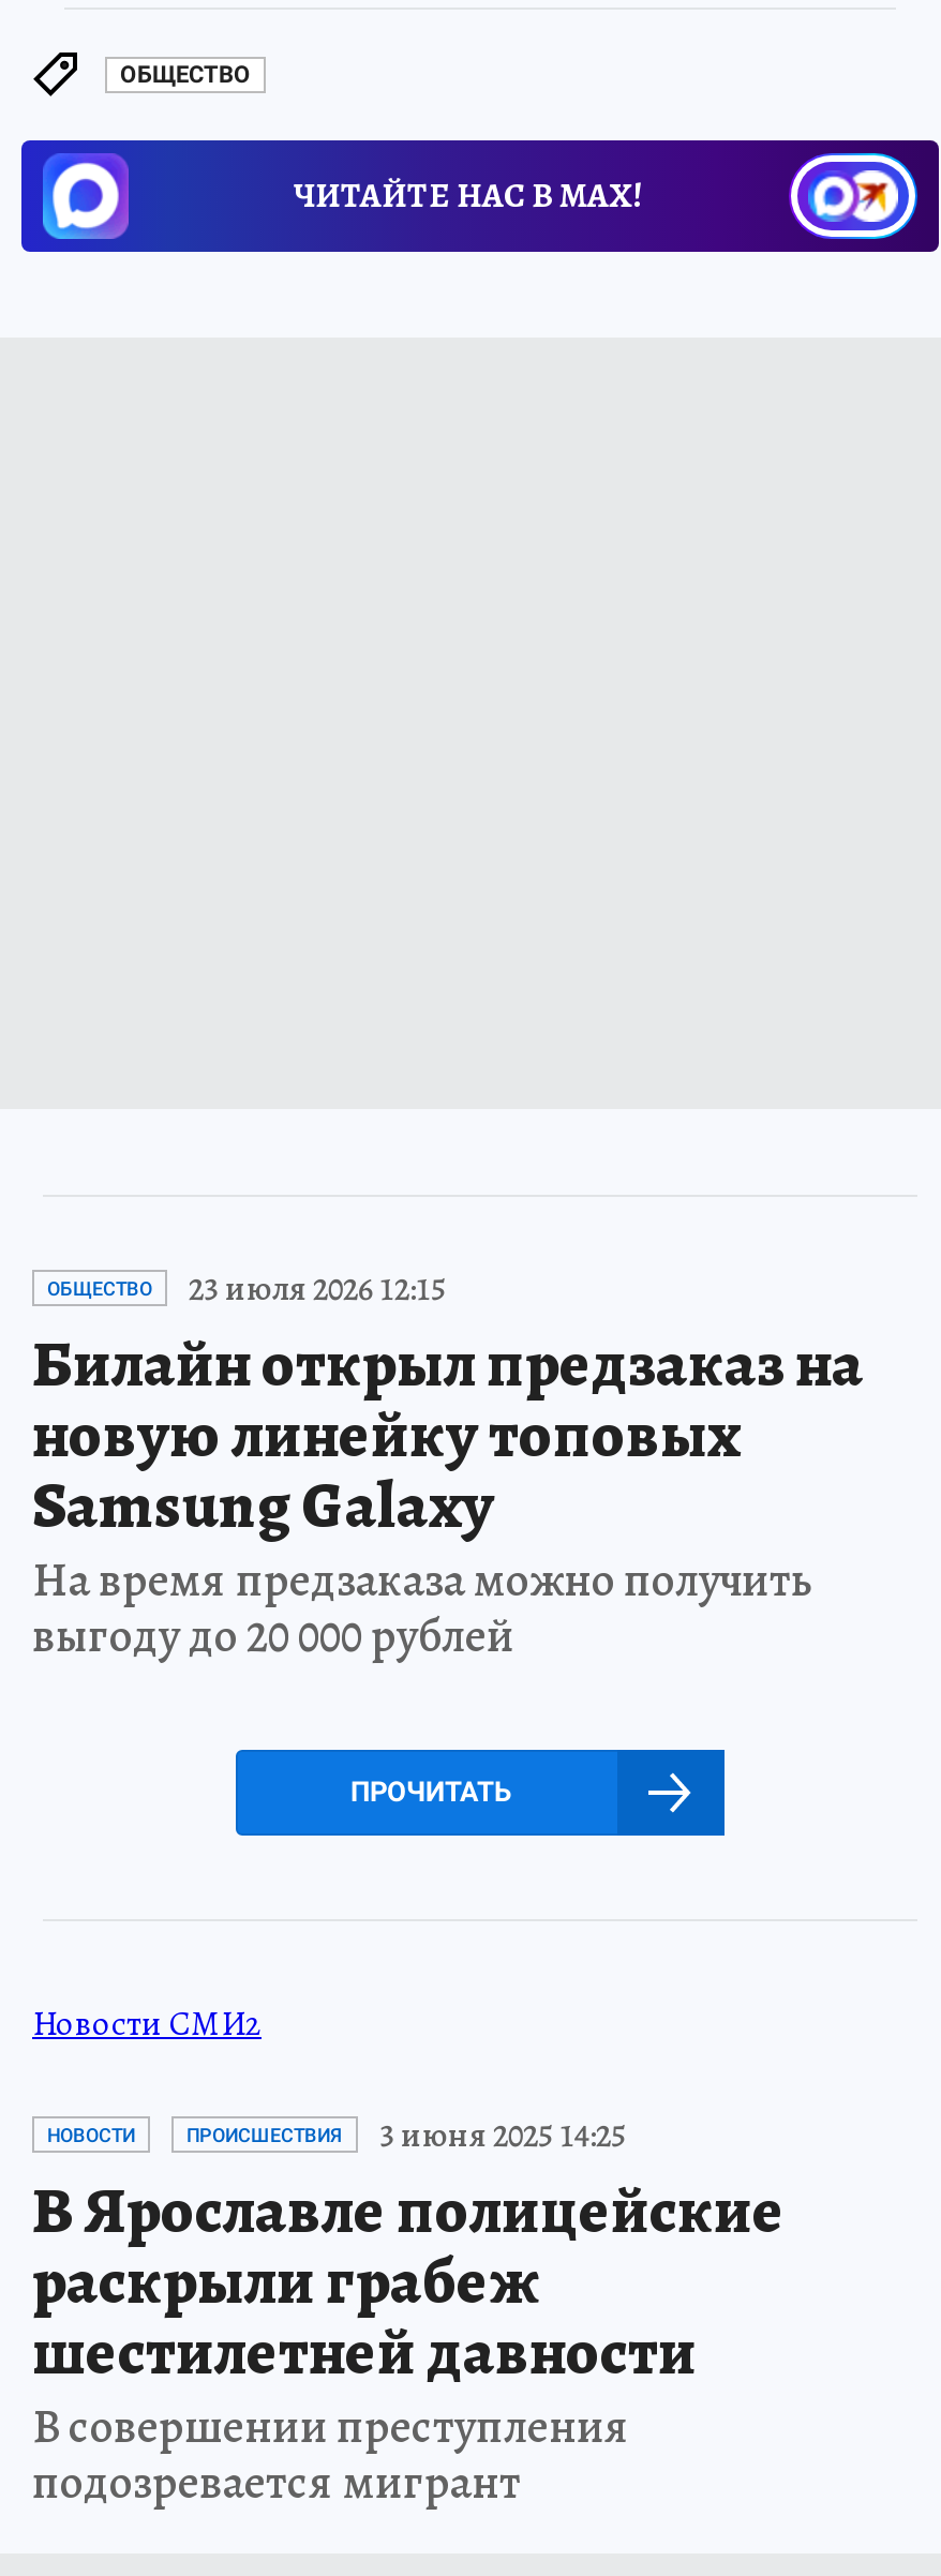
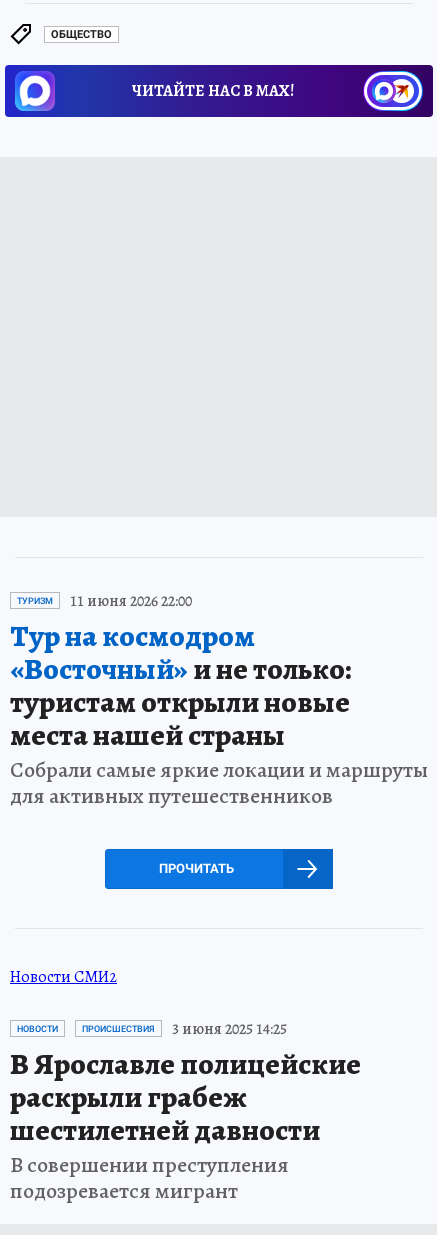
[32,1265,864,1668] ОБЩЕСТВО | 23 июля 2026 12:15 | Билайн открыл предзаказ на | новую линейку топовых | Samsung Galaxy | На время предзаказа можно получить | выгоду до 20 000 рублей -> [10,590,428,811] ТУРИЗМ | 11 июня 2026 22:00 | Тур на космодром | «Восточный»и не только: | туристам открыли новые | места нашей страны | Собрали самые яркие локации и маршруты | для активных путешественников

